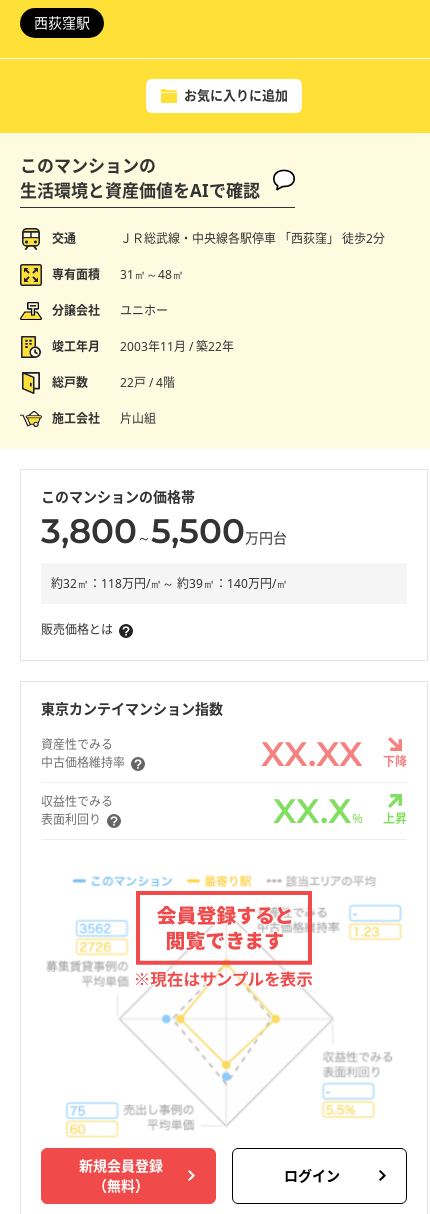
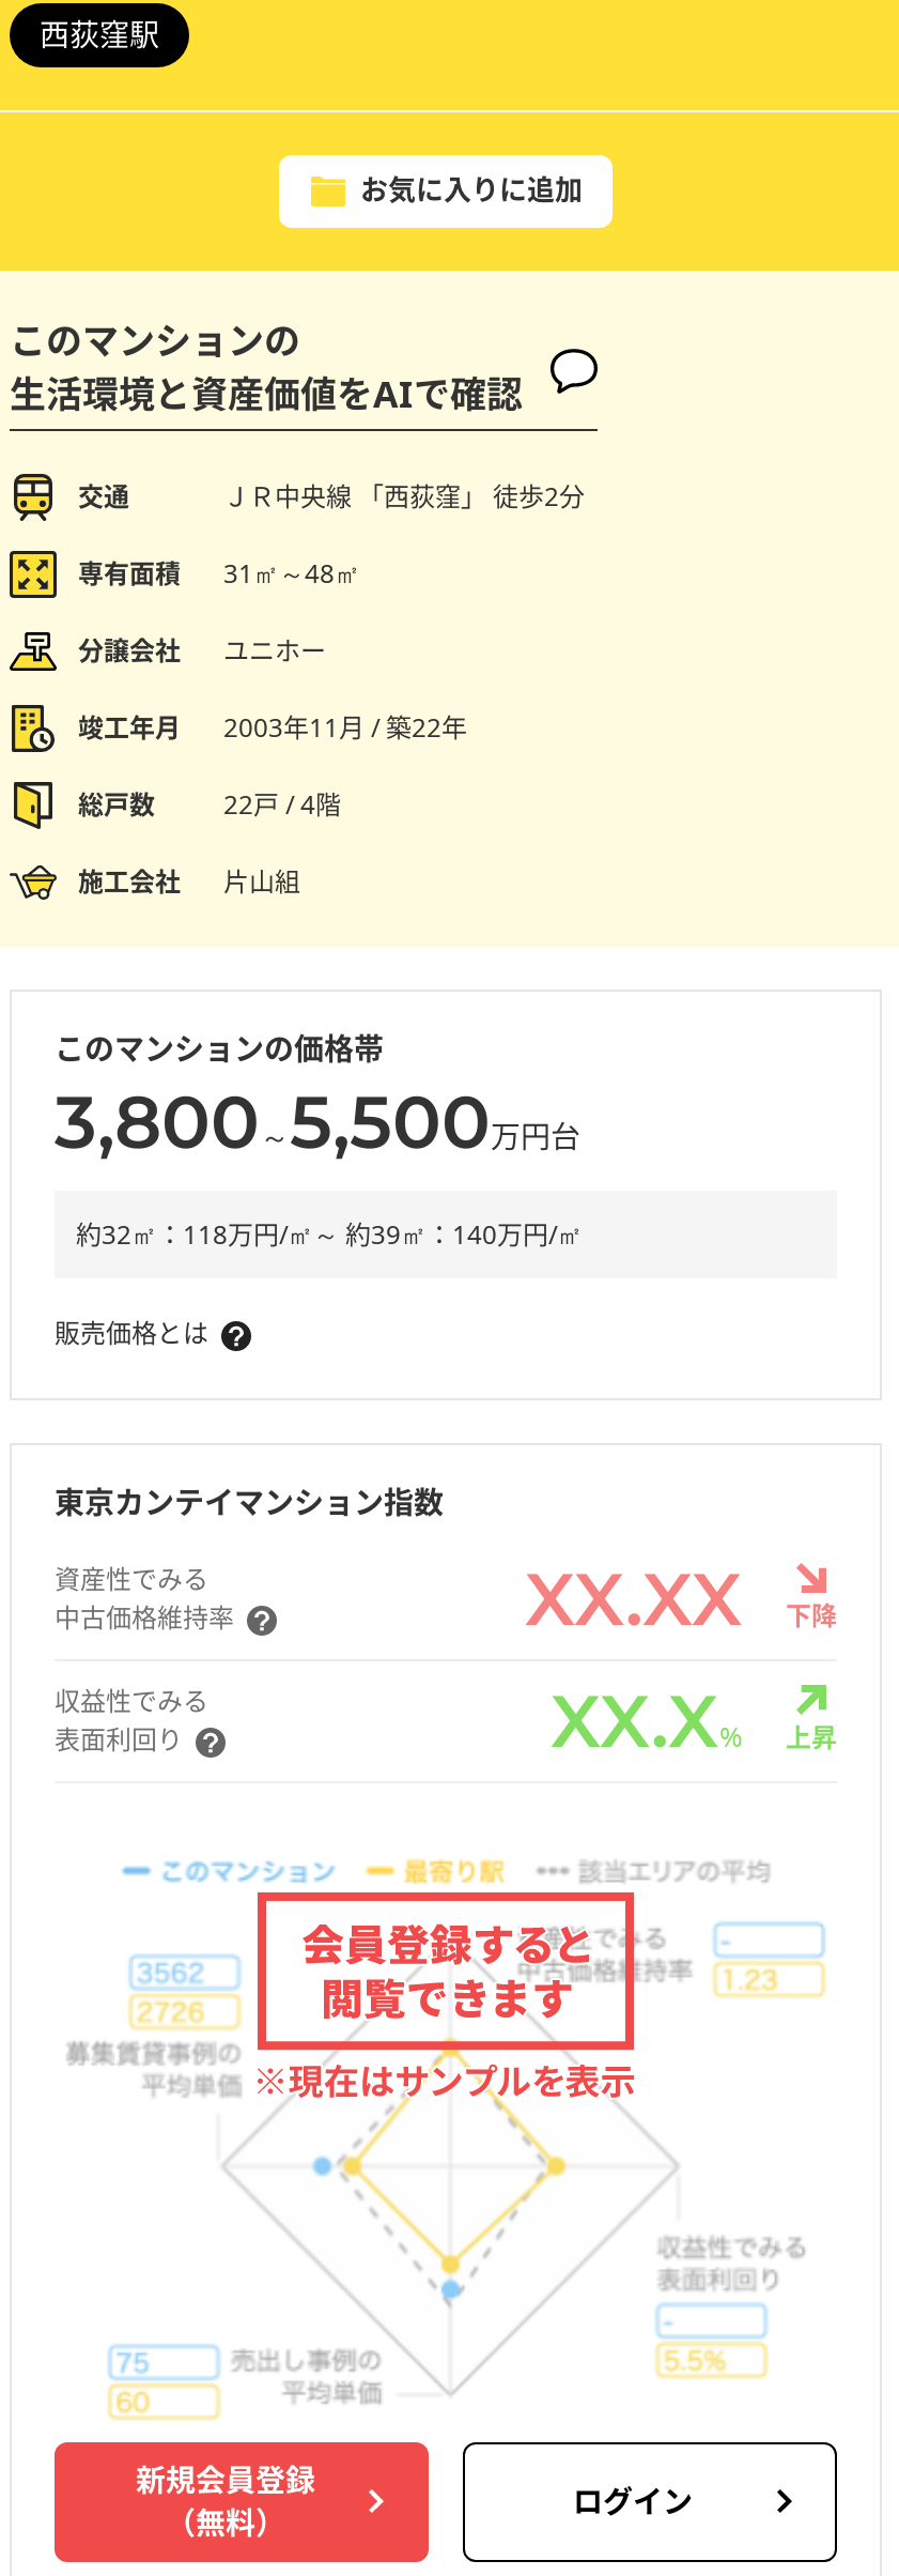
[120,230,385,247] ＪＲ総武線・中央線各駅停車 「西荻窪」 徒歩2分 -> [223,478,585,515] ＪＲ中央線 「西荻窪」 徒歩2分

